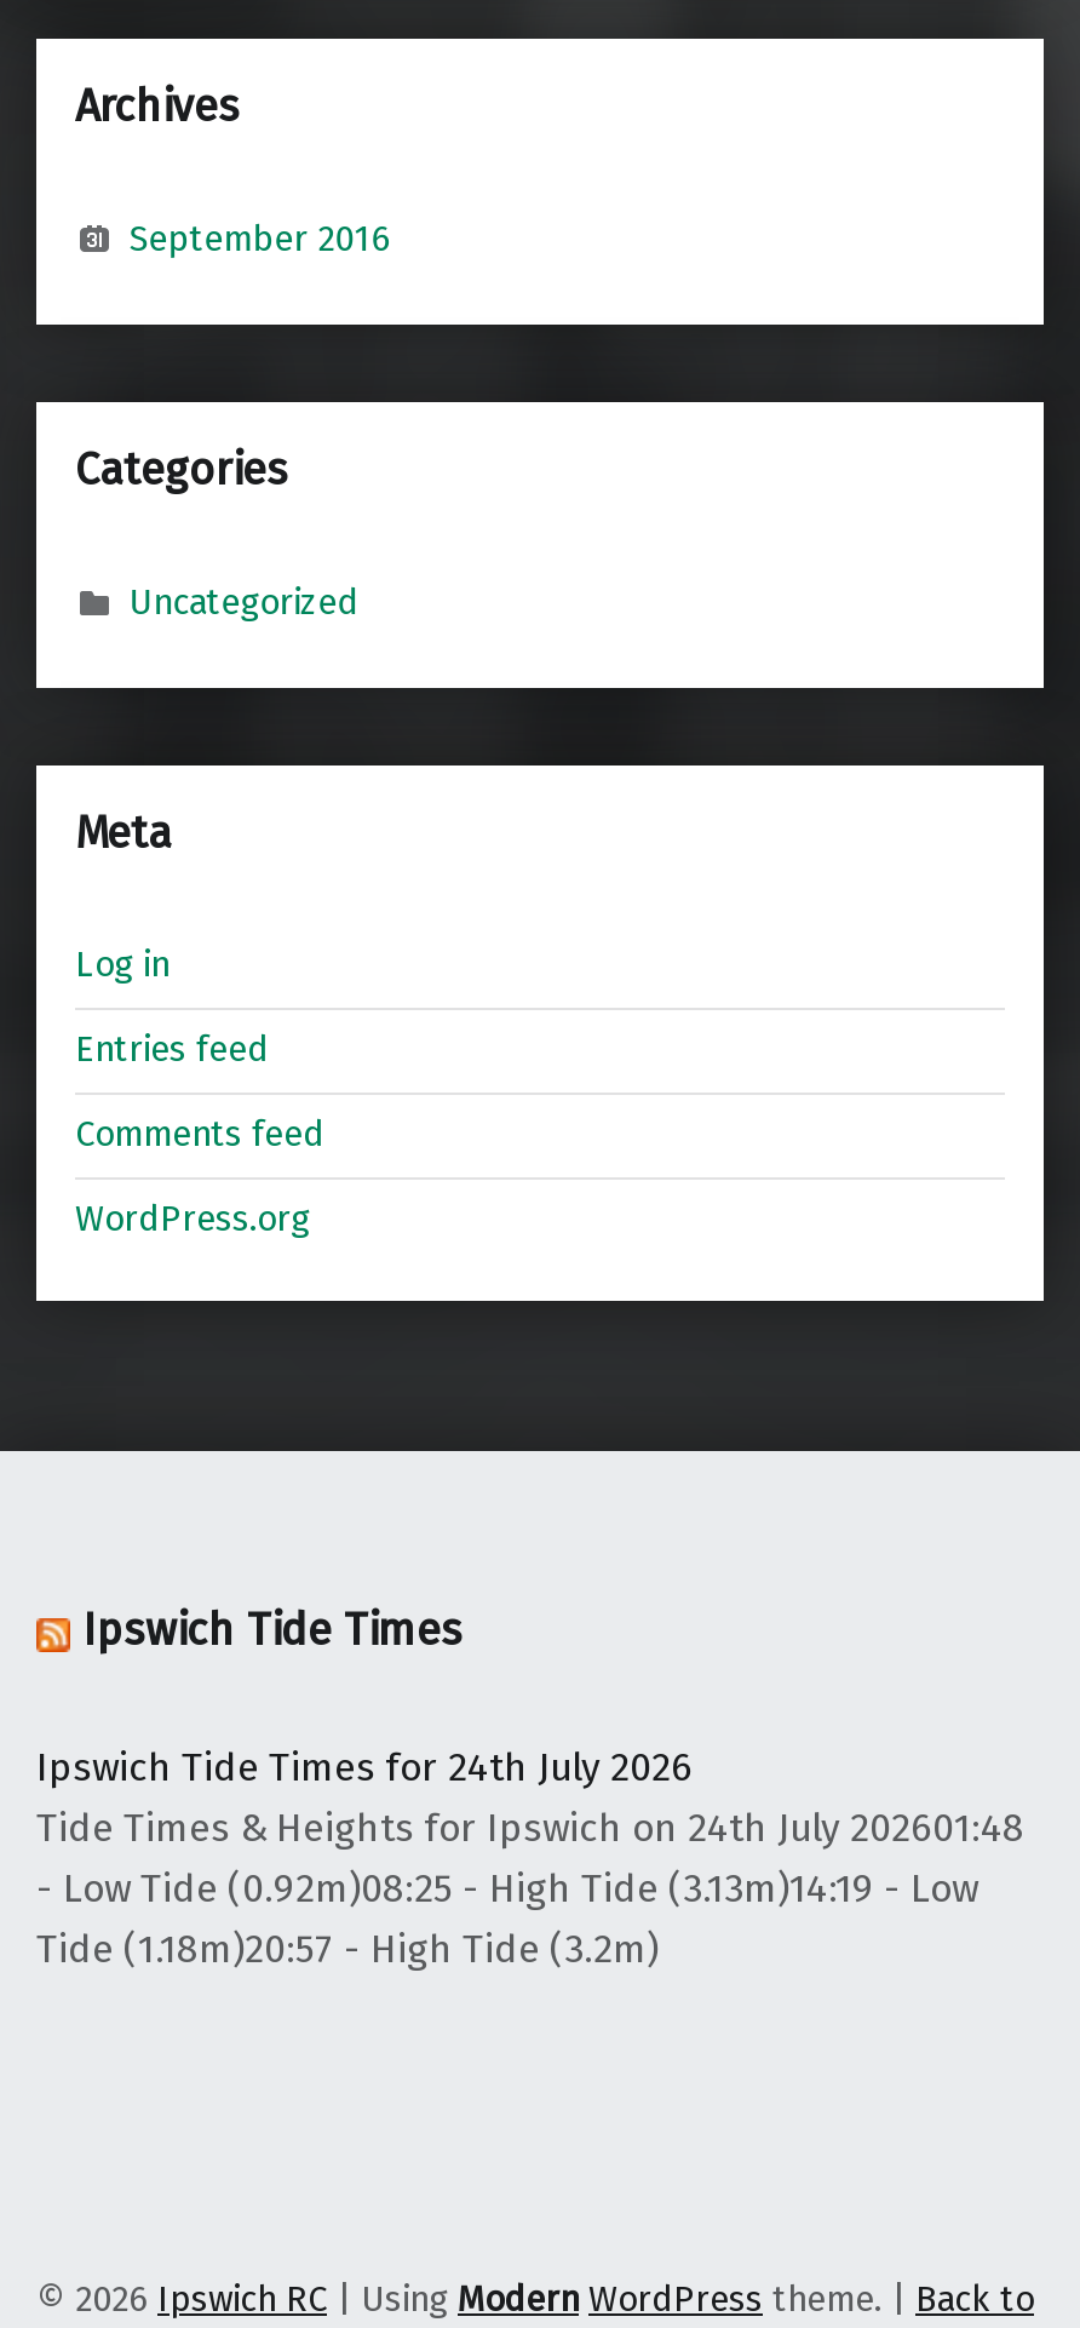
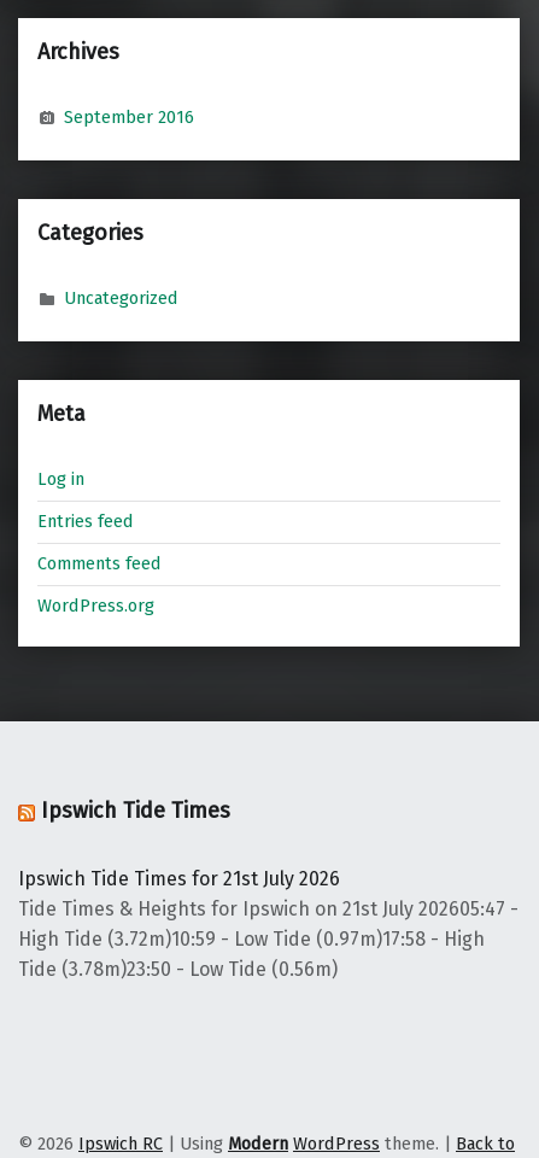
[36,1745,1024,1973] Ipswich Tide Times for 24th July 2026 | Tide Times & Heights for Ipswich on 24th July 202601:48 | - Low Tide (0.92m)08:25 - High Tide (3.13m)14:19 - Low | Tide (1.18m)20:57 - High Tide (3.2m) -> [18,868,519,981] Ipswich Tide Times for 21st July 2026 | Tide Times & Heights for Ipswich on 21st July 202605:47 - | High Tide (3.72m)10:59 - Low Tide (0.97m)17:58 - High | Tide (3.78m)23:50 - Low Tide (0.56m)

